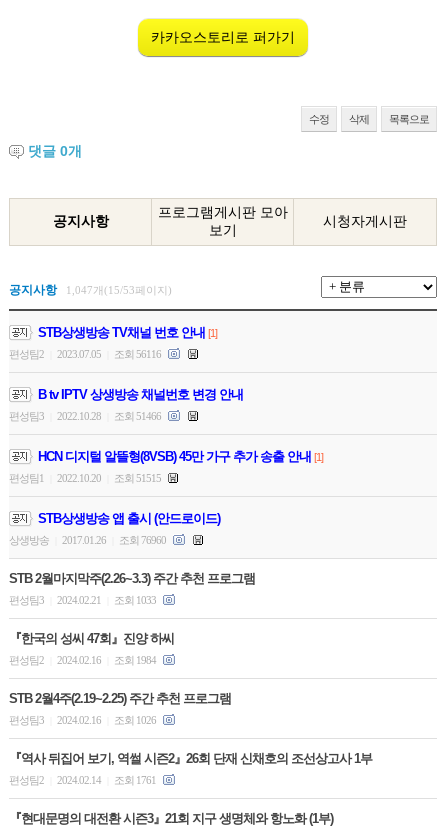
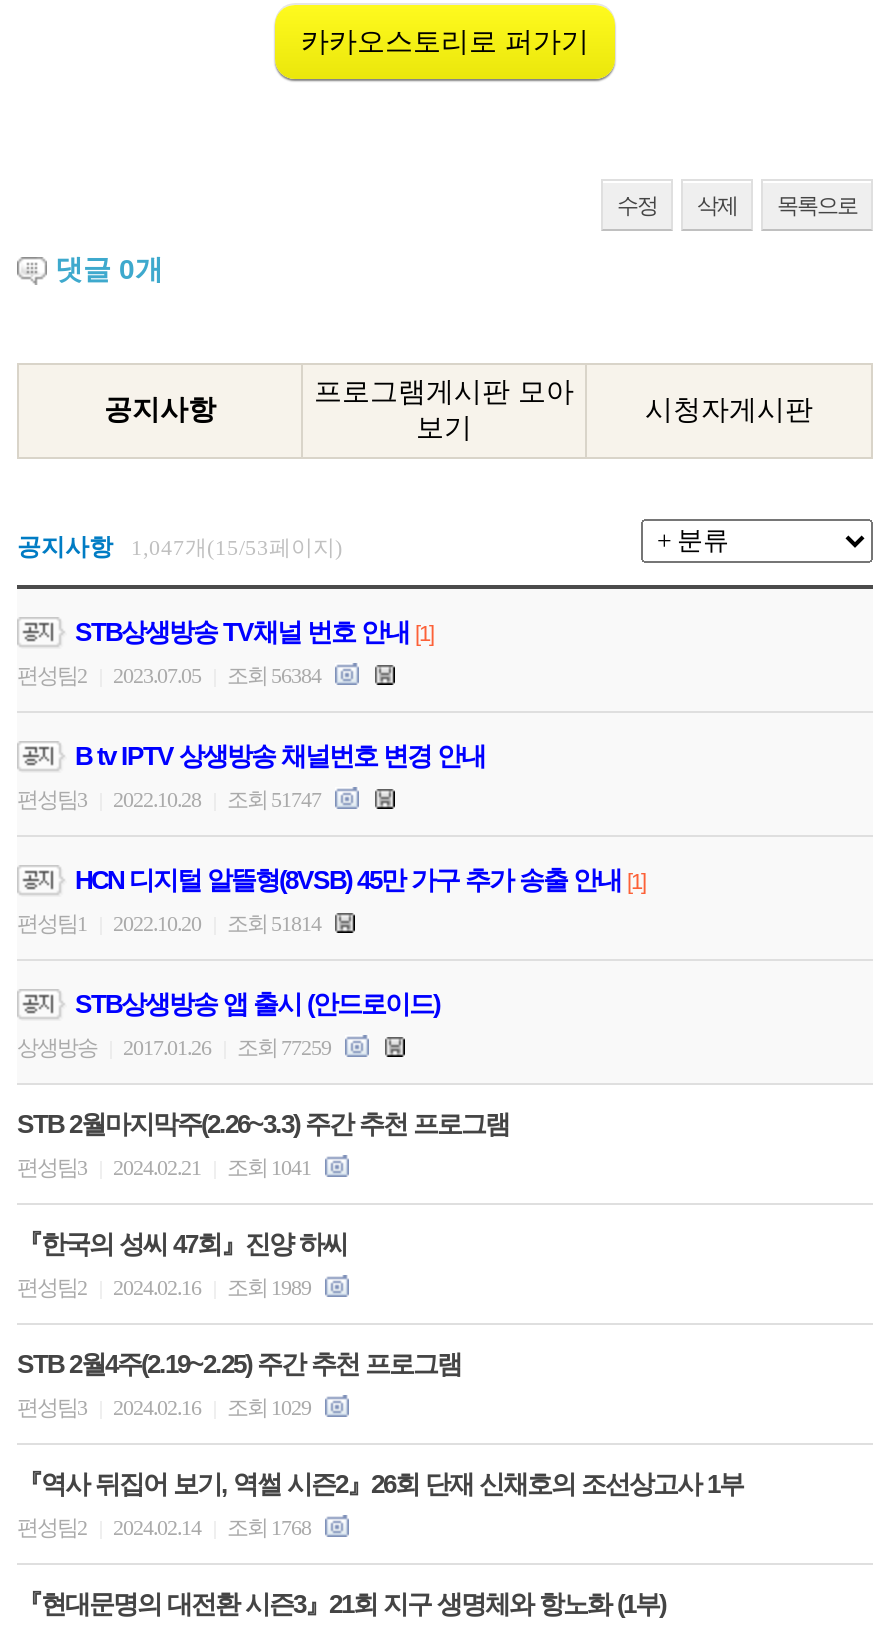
[9,348,163,360] 편성팀2 2023.07.05 조회 56116 -> [17,664,325,688] 편성팀2 2023.07.05 조회 56384
[9,410,163,422] 편성팀3 2022.10.28 조회 51466 -> [17,788,325,812] 편성팀3 2022.10.28 조회 51747
[9,472,163,484] 편성팀1 2022.10.20 조회 51515 -> [17,912,325,936] 편성팀1 2022.10.20 조회 51814
[9,534,168,546] 상생방송 2017.01.26 조회 76960 -> [17,1036,335,1060] 상생방송 2017.01.26 조회 77259
[9,594,158,606] 편성팀3 2024.02.21 조회 1033 -> [17,1156,315,1180] 편성팀3 2024.02.21 조회 1041
[9,654,158,666] 편성팀2 2024.02.16 조회 1984 -> [17,1276,315,1300] 편성팀2 2024.02.16 조회 1989
[9,714,158,726] 편성팀3 2024.02.16 조회 1026 -> [17,1396,315,1420] 편성팀3 2024.02.16 조회 1029
[9,774,158,786] 편성팀2 2024.02.14 조회 1761 -> [17,1516,315,1540] 편성팀2 2024.02.14 조회 1768

